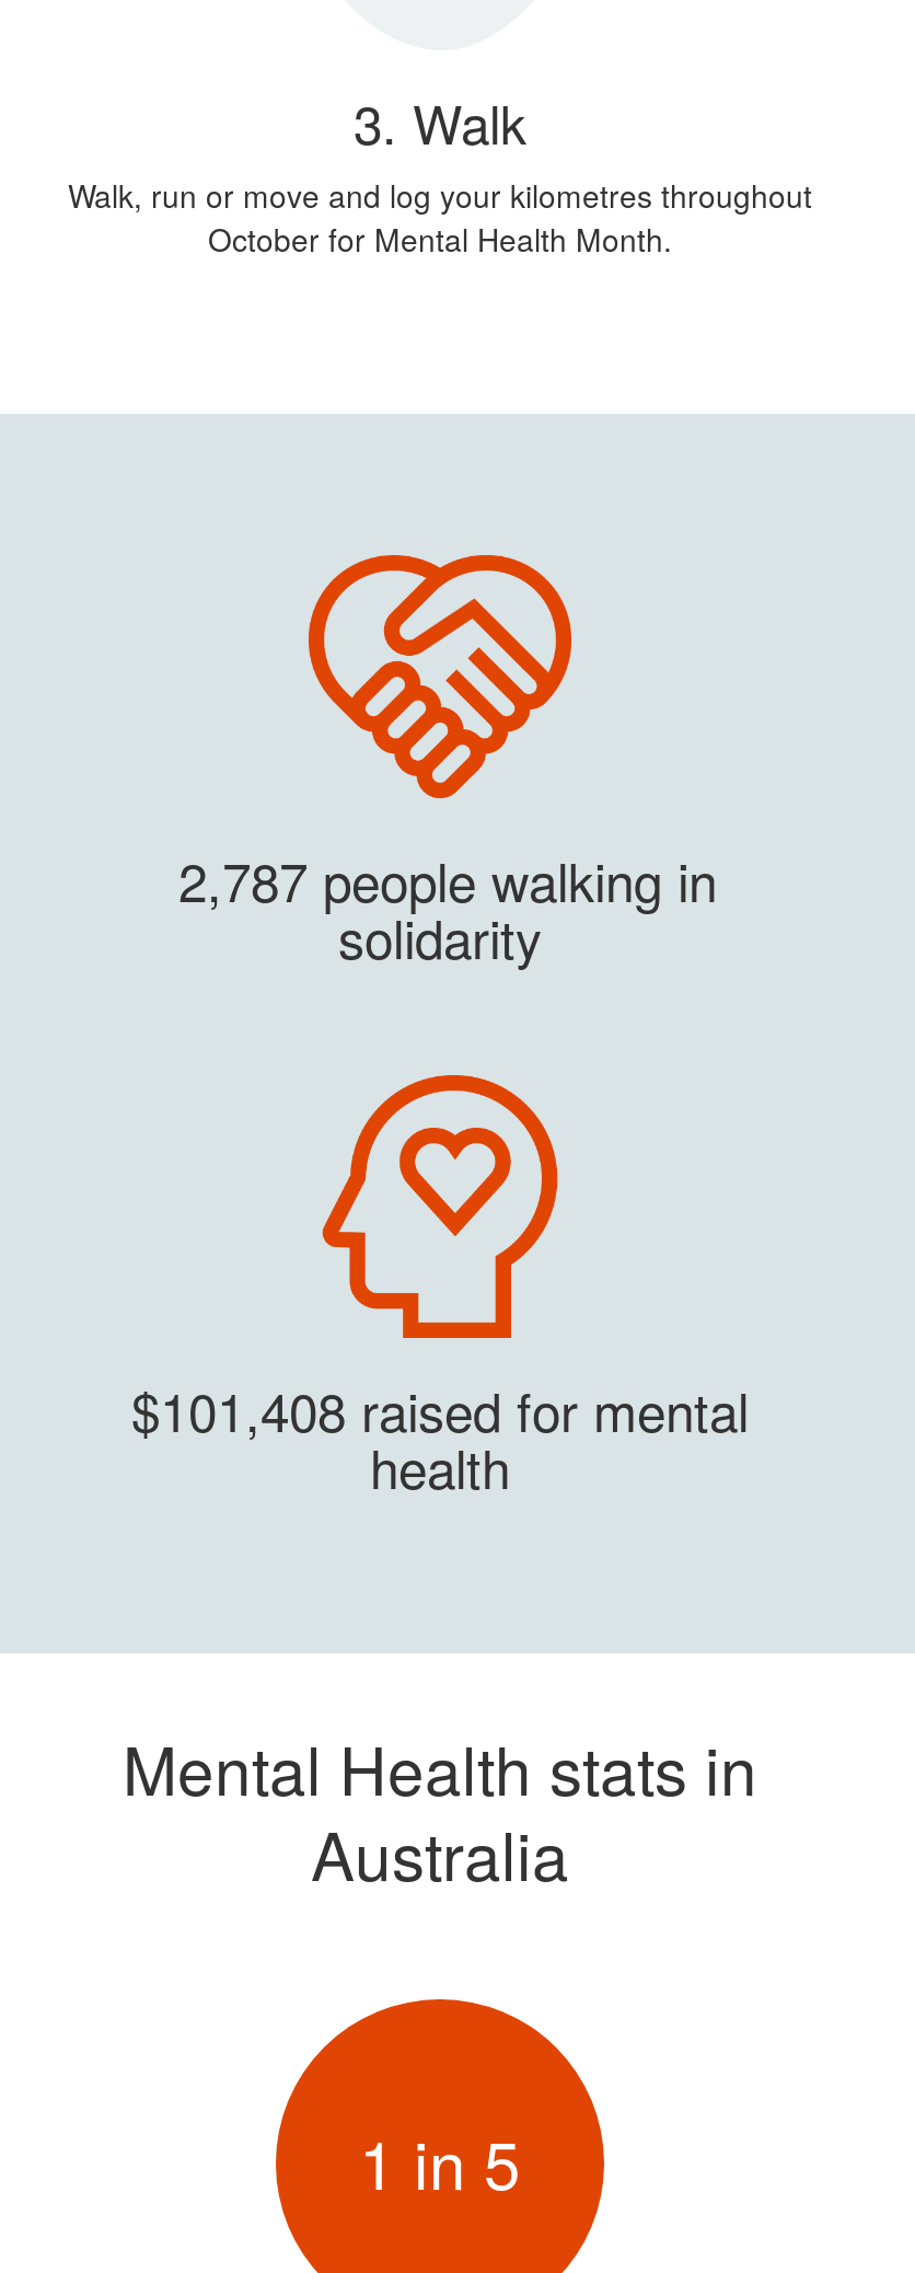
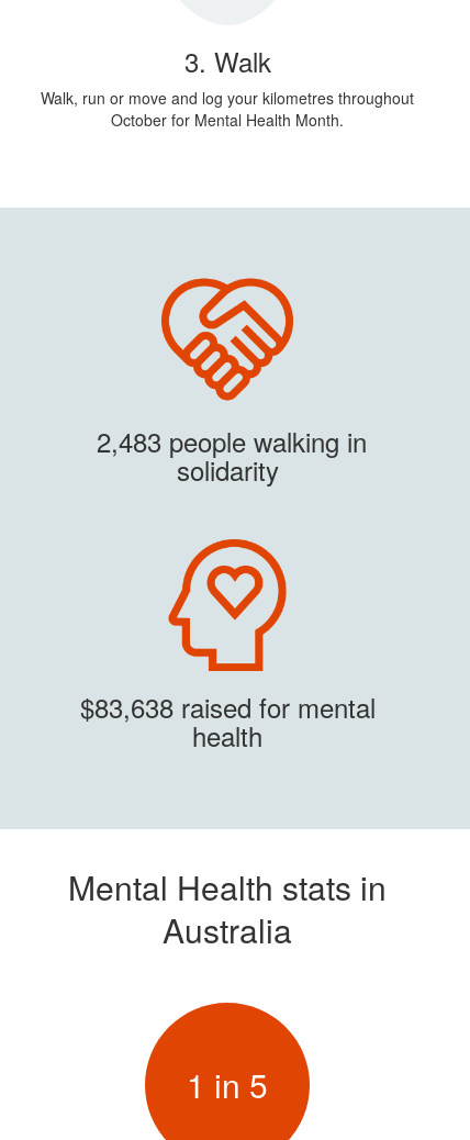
[163,840,717,917] 2,787 people walking in -> [88,422,366,460] 2,483 people walking in
[131,1370,749,1447] $101,408 raised for mental -> [80,687,375,726] $83,638 raised for mental

